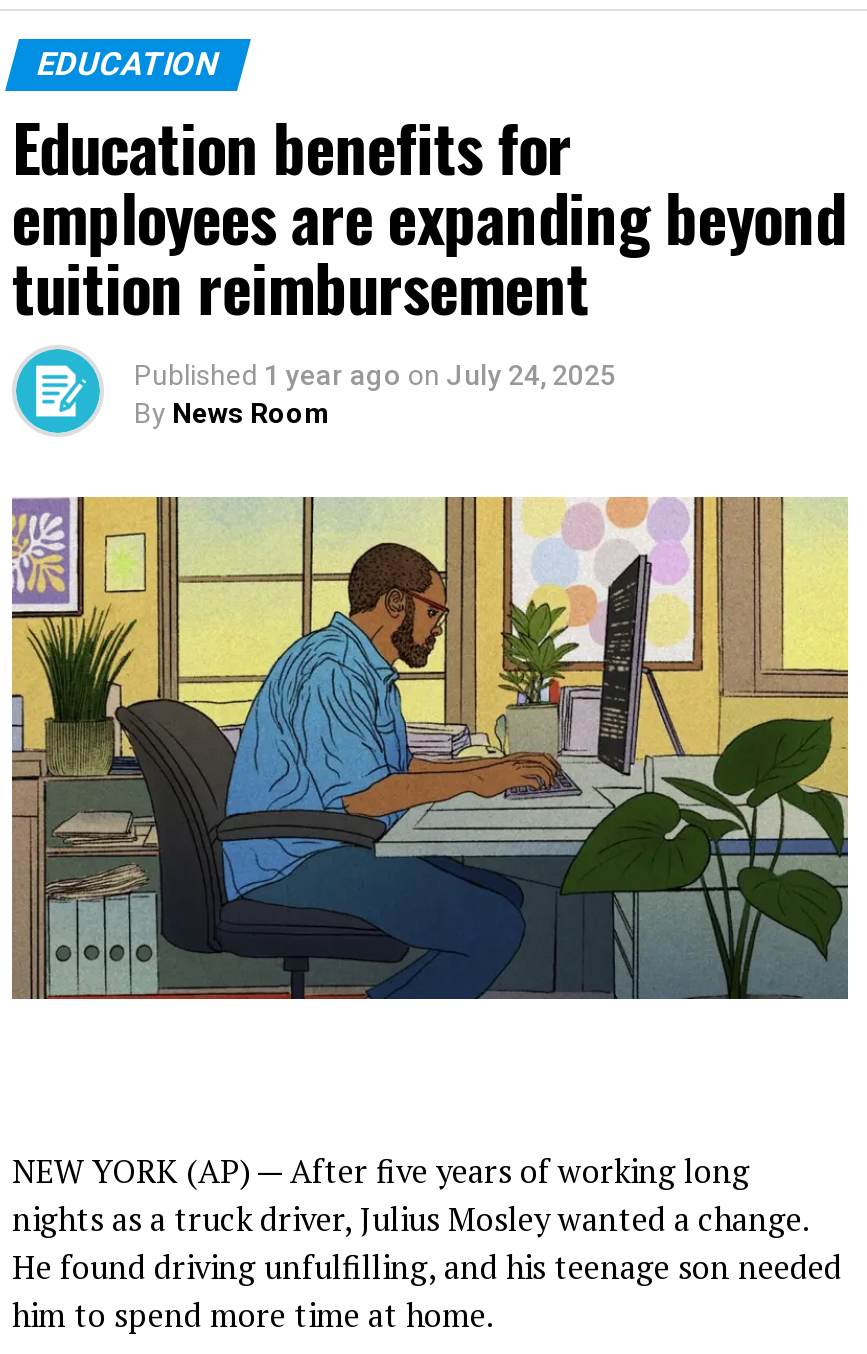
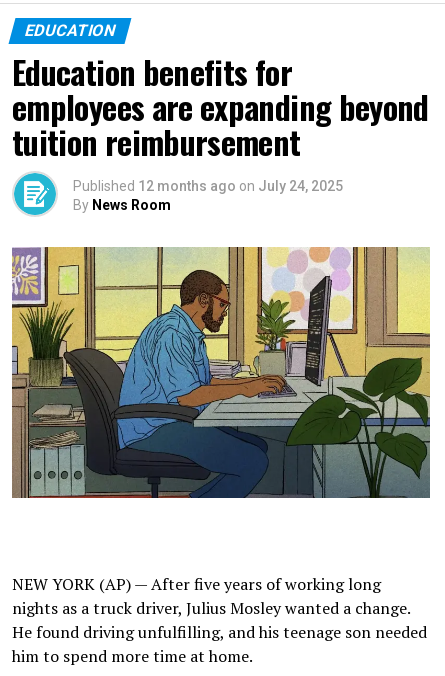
[134,359,616,391] Published 1 year ago on July 24, 2025 -> [73,178,343,194] Published 12 months ago on July 24, 2025

